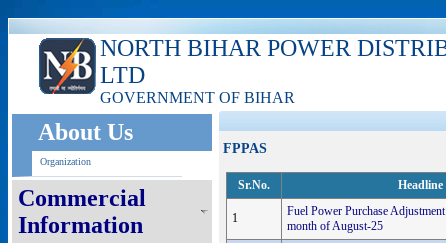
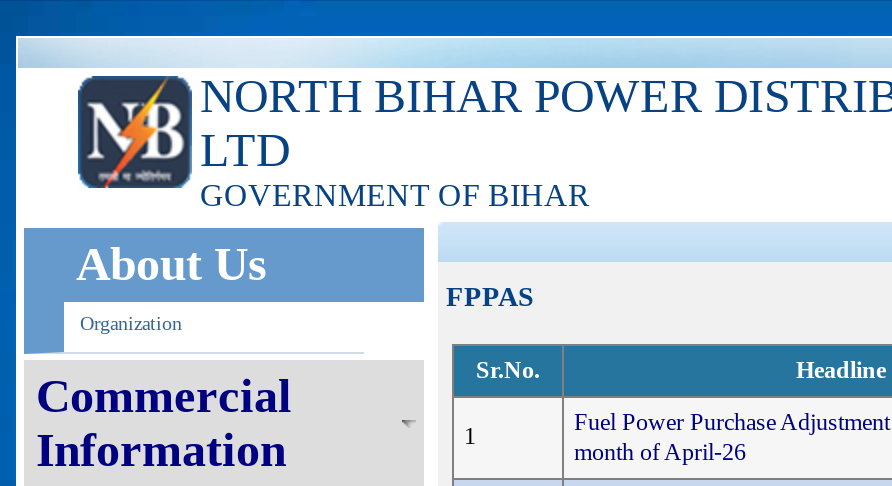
[287,219,383,233] month of August-25 -> [574,438,746,466] month of April-26

